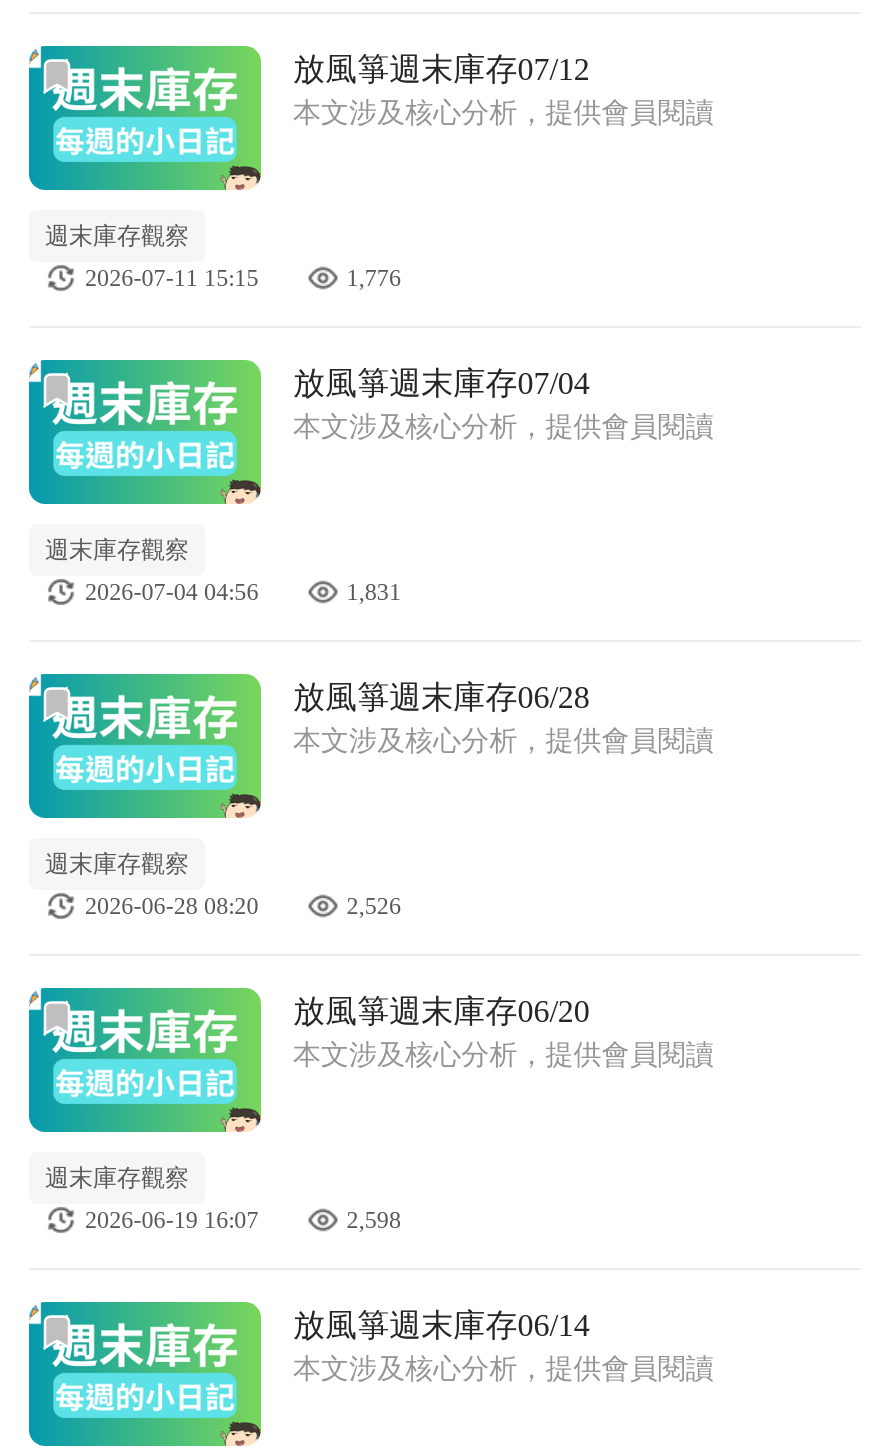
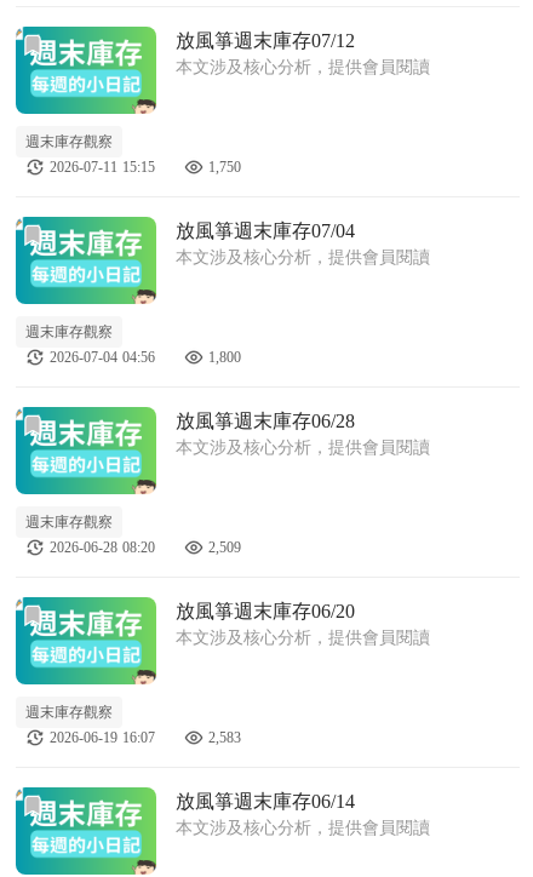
[347,264,401,292] 1,776 -> [208,159,241,176] 1,750
[347,578,401,606] 1,831 -> [208,349,241,366] 1,800
[347,892,401,920] 2,526 -> [208,539,241,556] 2,509
[347,1206,401,1234] 2,598 -> [208,729,241,746] 2,583

